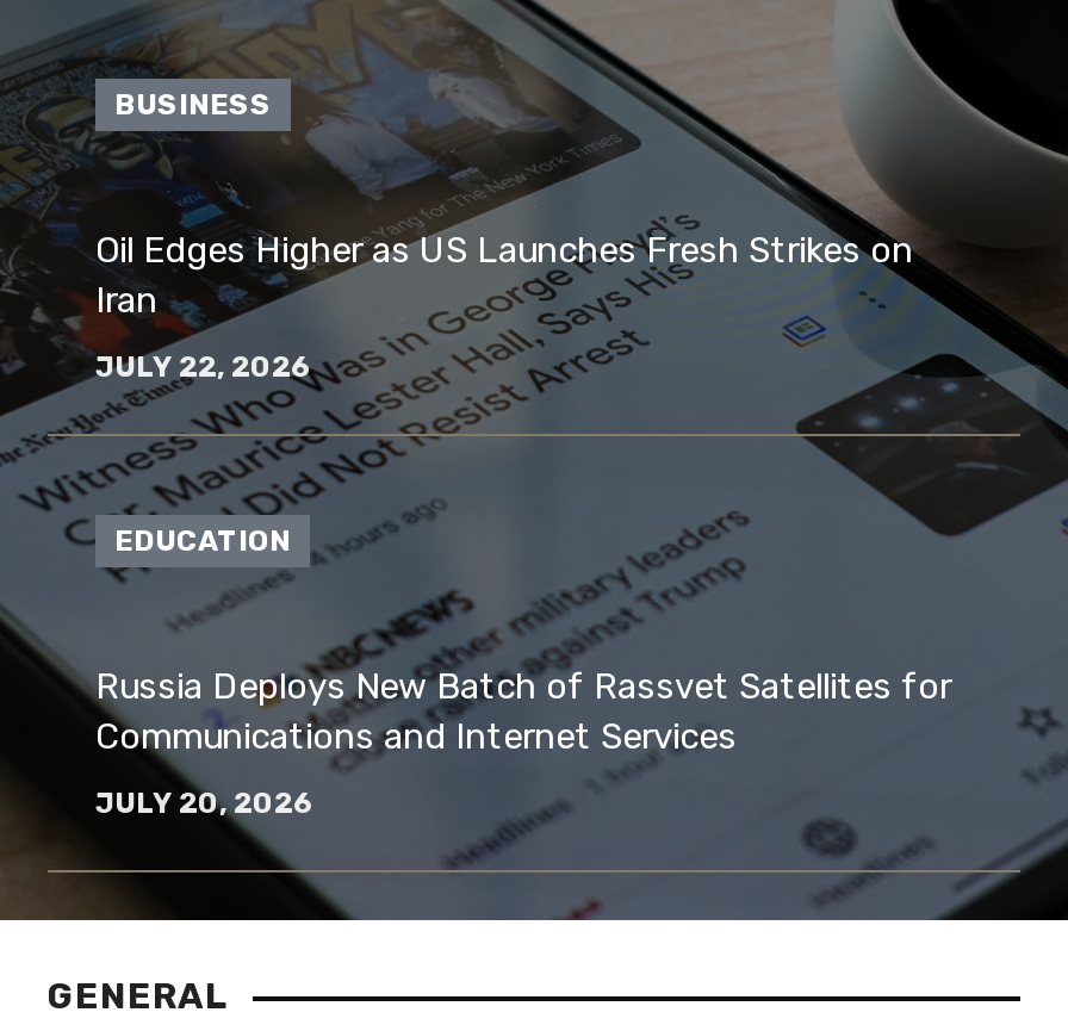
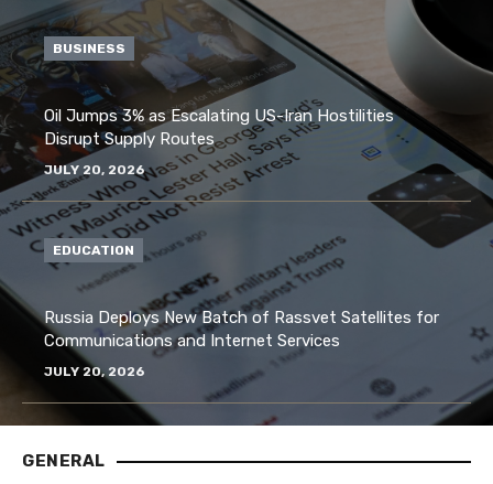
[95,229,913,322] Oil Edges Higher as US Launches Fresh Strikes on | Iran -> [44,106,394,149] Oil Jumps 3% as Escalating US-Iran Hostilities | Disrupt Supply Routes
[95,350,312,384] JULY 22, 2026 -> [44,162,145,178] JULY 20, 2026

